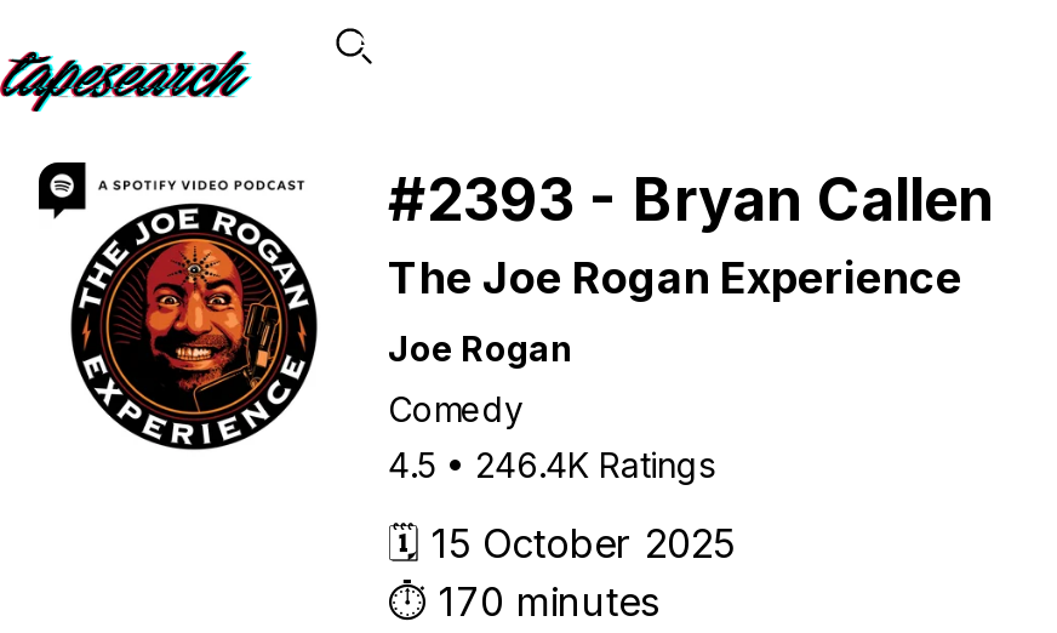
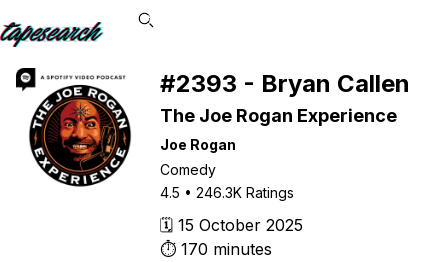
[388,444,715,485] 4.5 • 246.4K Ratings -> [160,184,294,201] 4.5 • 246.3K Ratings

